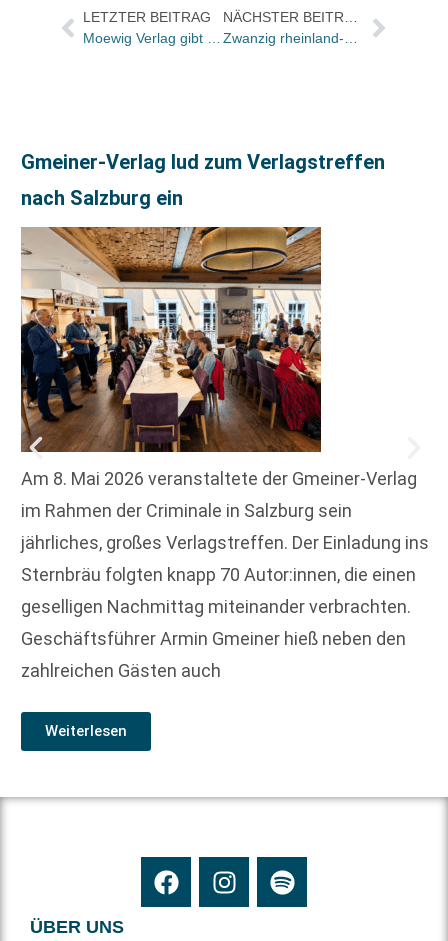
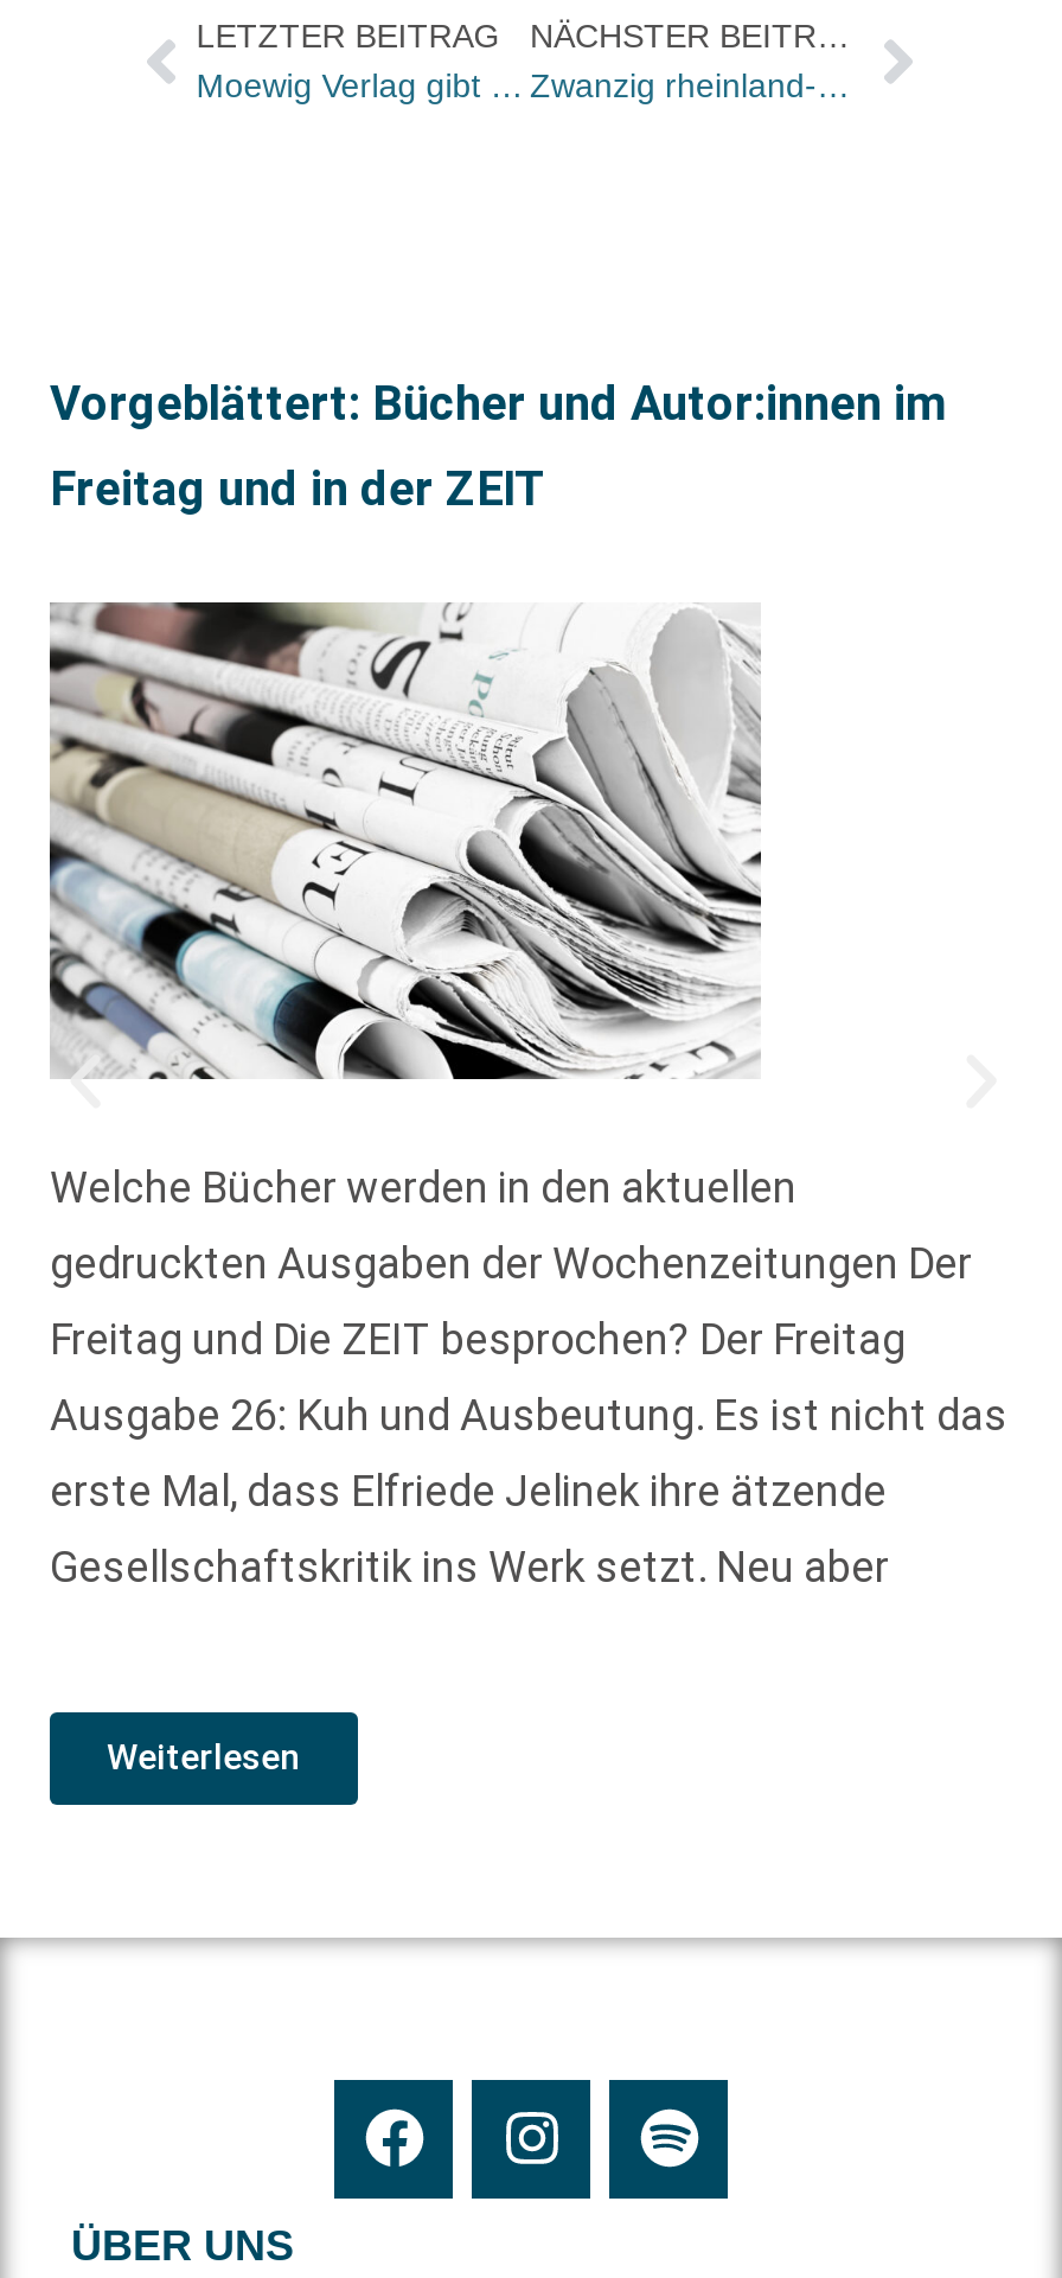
[21,150,385,210] Gmeiner-Verlag lud zum Verlagstreffen | nach Salzburg ein -> [50,375,946,517] Vorgeblättert: Bücher und Autor:innen im | Freitag und in der ZEIT
[21,226,429,681] [image] | Am 8. Mai 2026 veranstaltete der Gmeiner-Verlag | im Rahmen der Criminale in Salzburg sein | jährliches, großes Verlagstreffen. Der Einladung ins | Sternbräu folgten knapp 70 Autor:innen, die einen | geselligen Nachmittag miteinander verbrachten. | Geschäftsführer Armin Gmeiner hieß neben den | zahlreichen Gästen auch -> [47,562,1007,1592] [image] | Welche Bücher werden in den aktuellen | gedruckten Ausgaben der Wochenzeitungen Der | Freitag und Die ZEIT besprochen? Der Freitag | Ausgabe 26: Kuh und Ausbeutung. Es ist nicht das | erste Mal, dass Elfriede Jelinek ihre ätzende | Gesellschaftskritik ins Werk setzt. Neu aber

